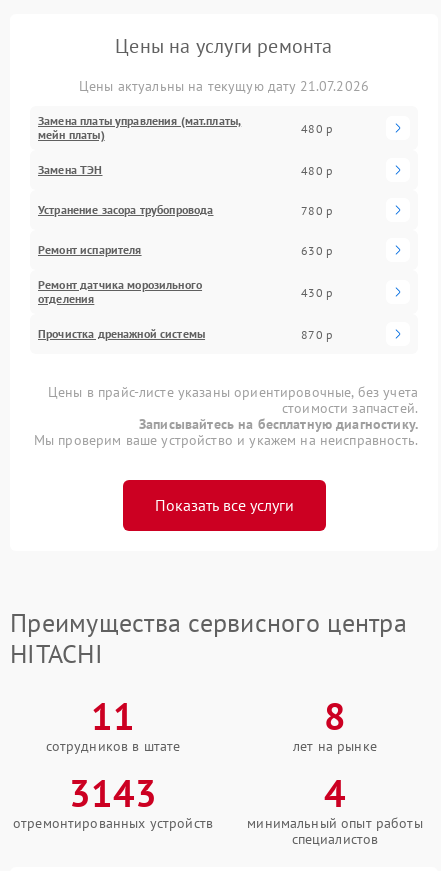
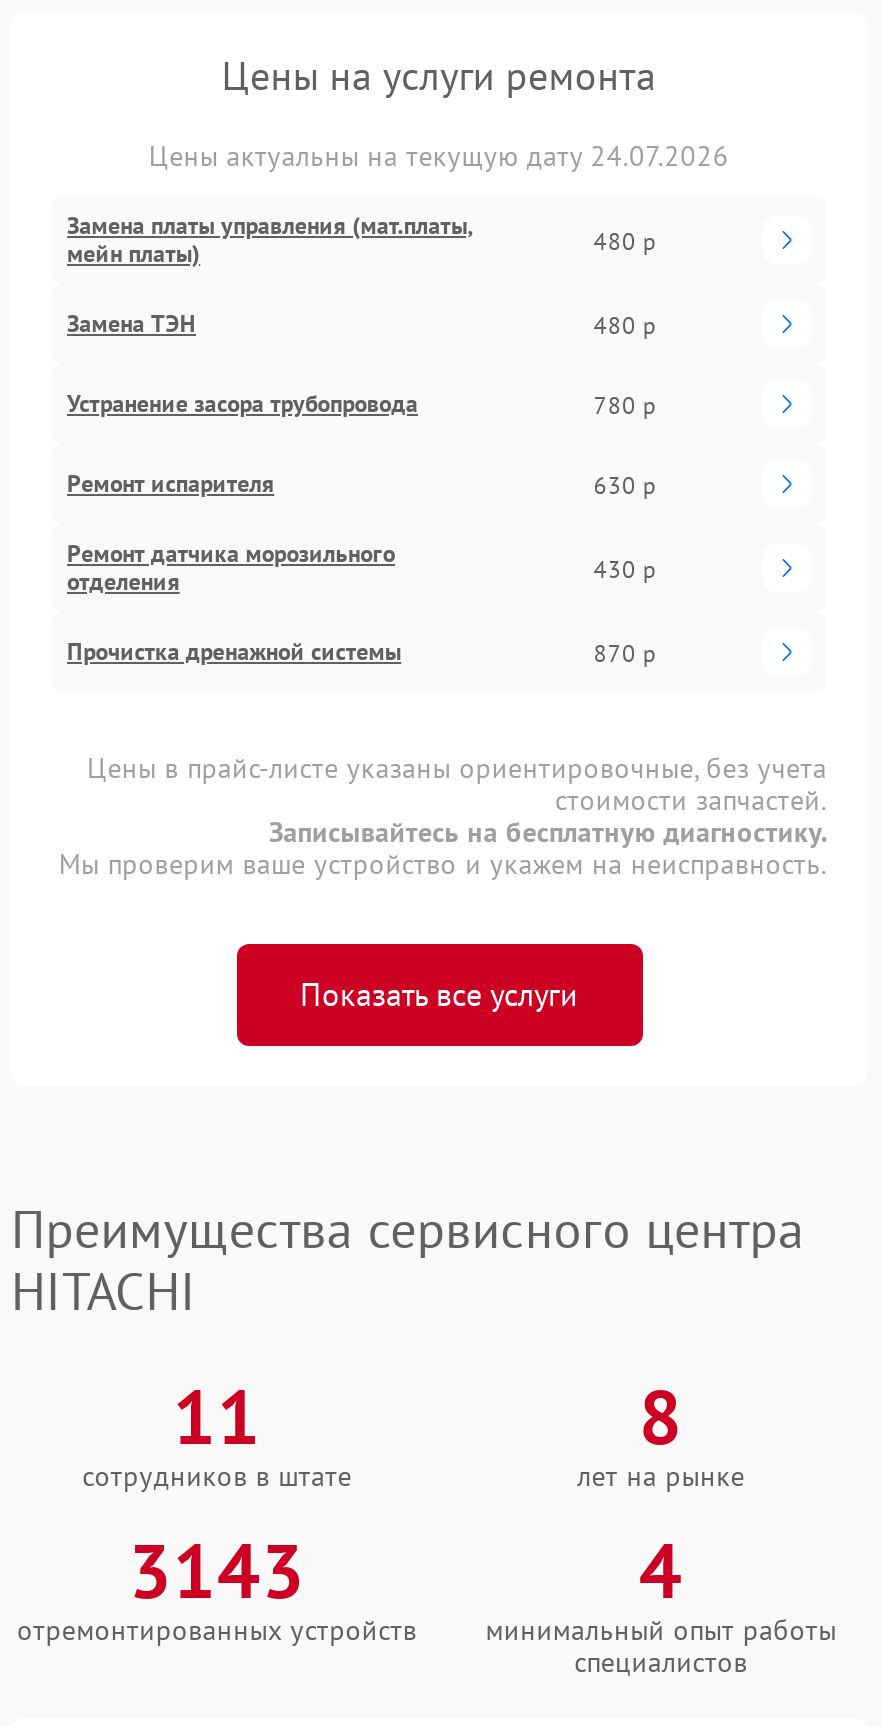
[79,77,369,95] Цены актуальны на текущую дату 21.07.2026 -> [149,139,729,175] Цены актуальны на текущую дату 24.07.2026

